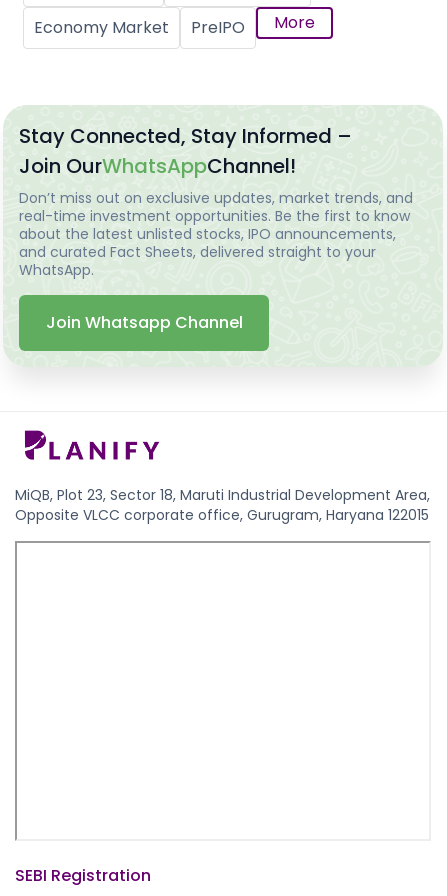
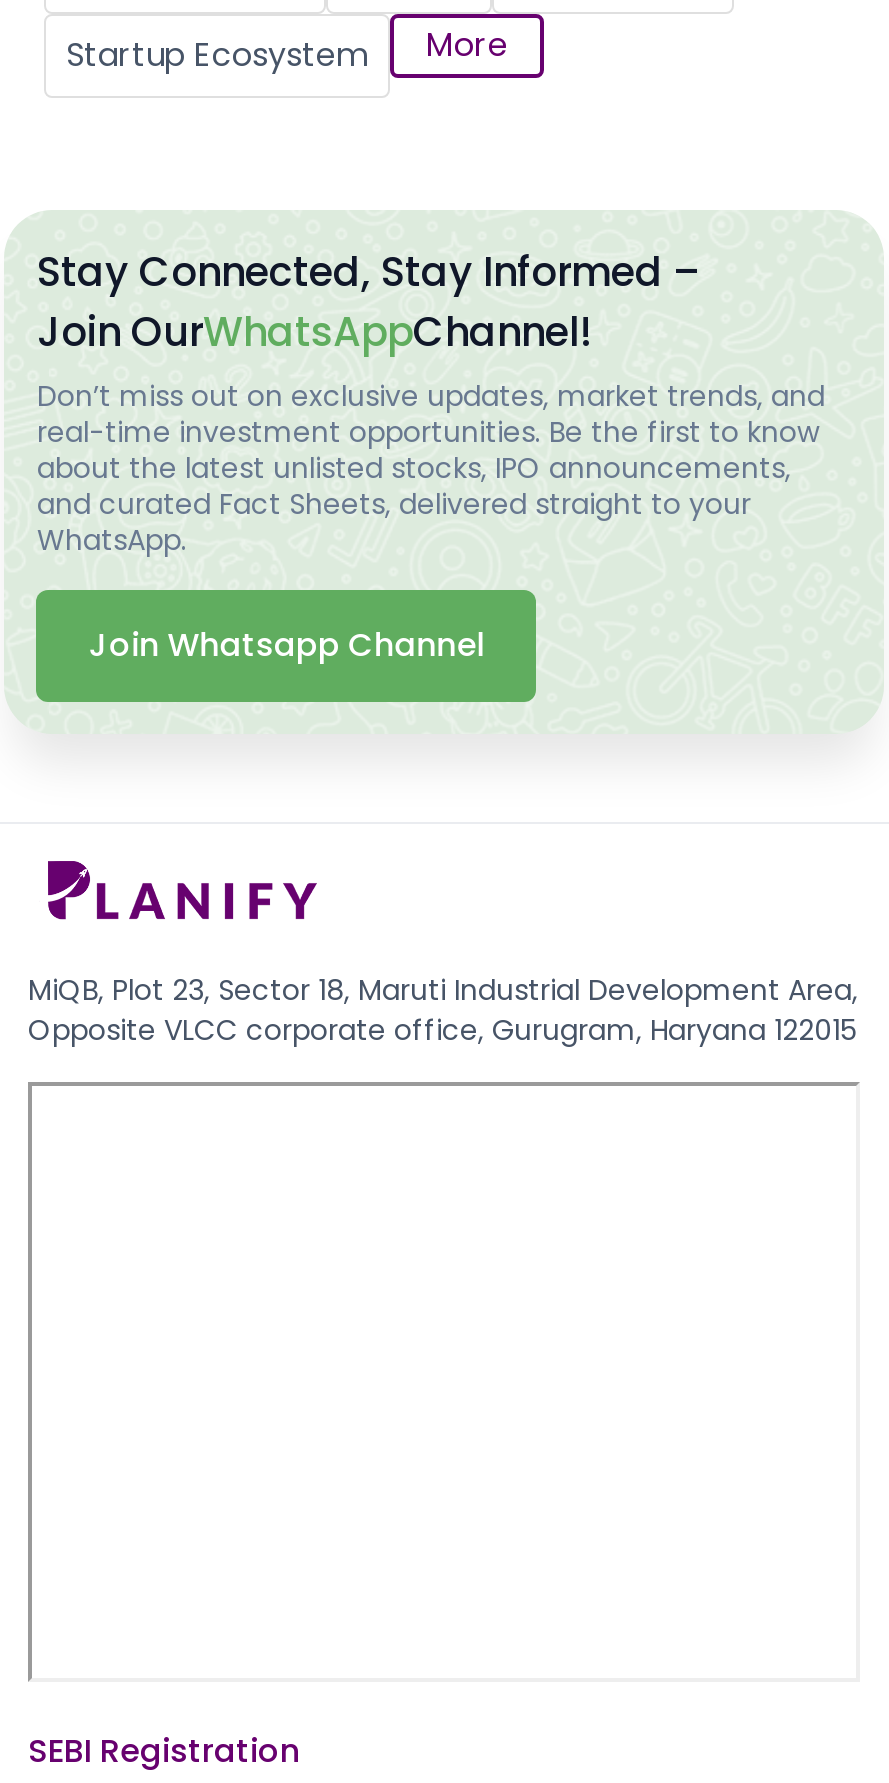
[34,16,245,39] Economy Market | PreIPO -> [66,32,368,78] Startup Ecosystem

